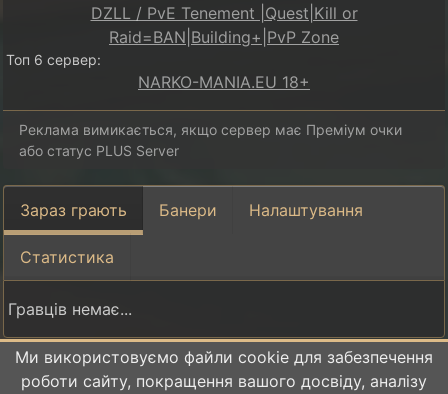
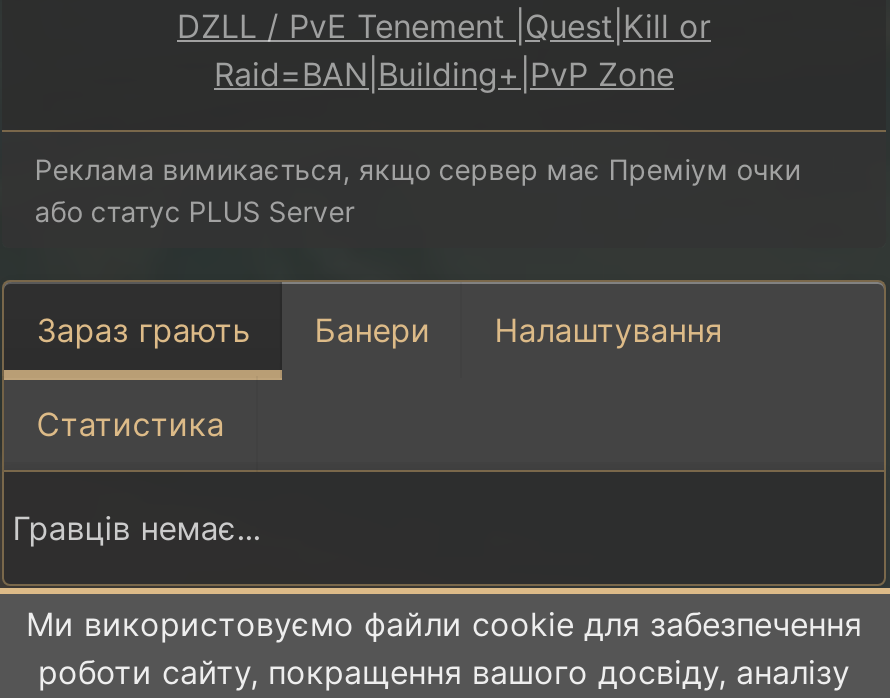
[6,51,310,92] Топ 6 сервер: | NARKO-MANIA.EU 18+ -> none

